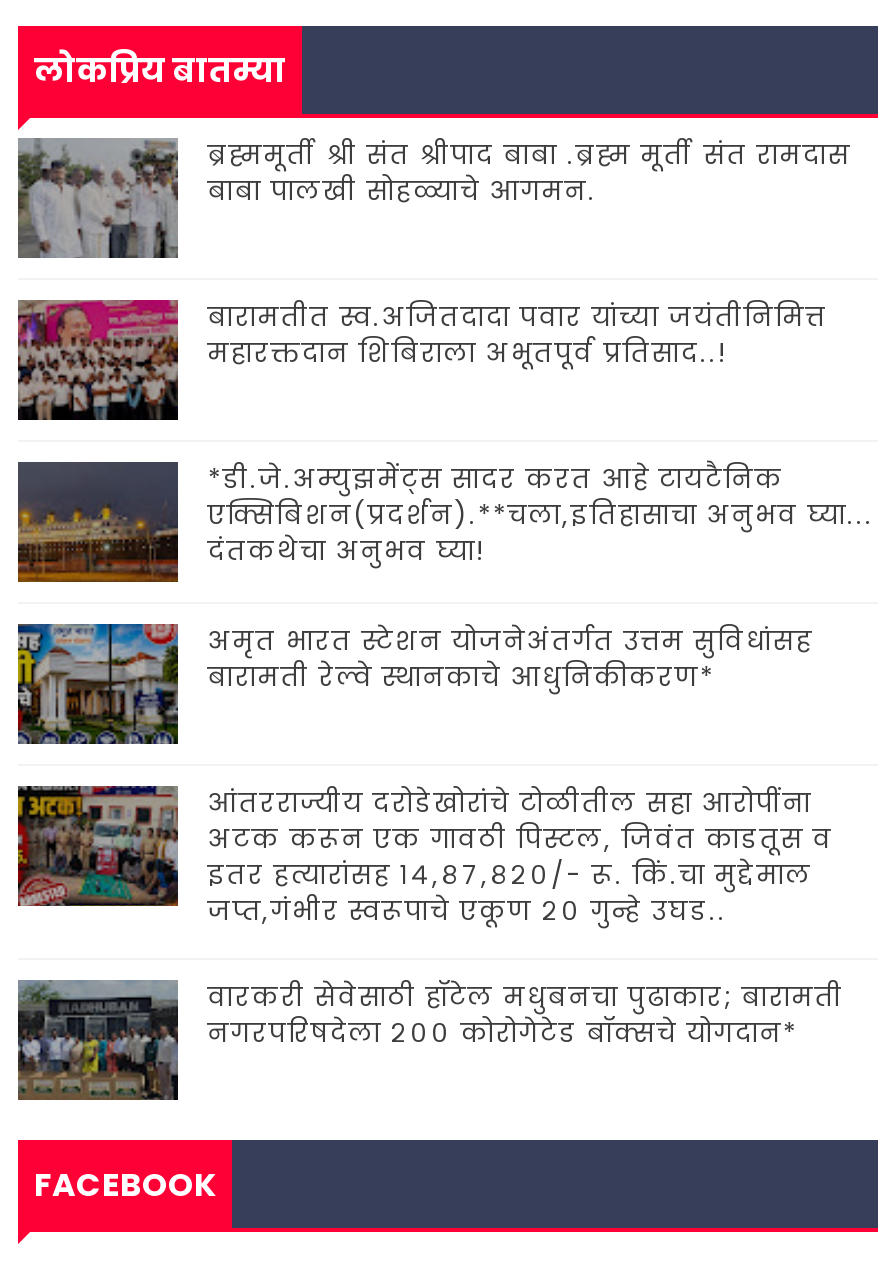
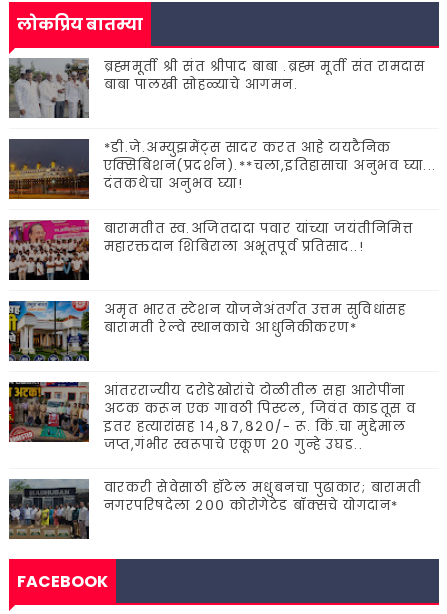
moved [18,298,827,420] -> [9,219,413,281]: [image] | बारामतीत स्व.अजितदादा पवार यांच्या जयंतीनिमित्त | महारक्तदान शिबिराला अभूतपूर्व प्रतिसाद..!
moved [14,460,874,584] -> [7,138,437,200]: [image] | *डी.जे.अम्युझमेंट्स सादर करत आहे टायटैनिक | एक्सिबिशन(प्रदर्शन).**चला,इतिहासाचा अनुभव घ्या... | दंतकथेचा अनुभव घ्या!

